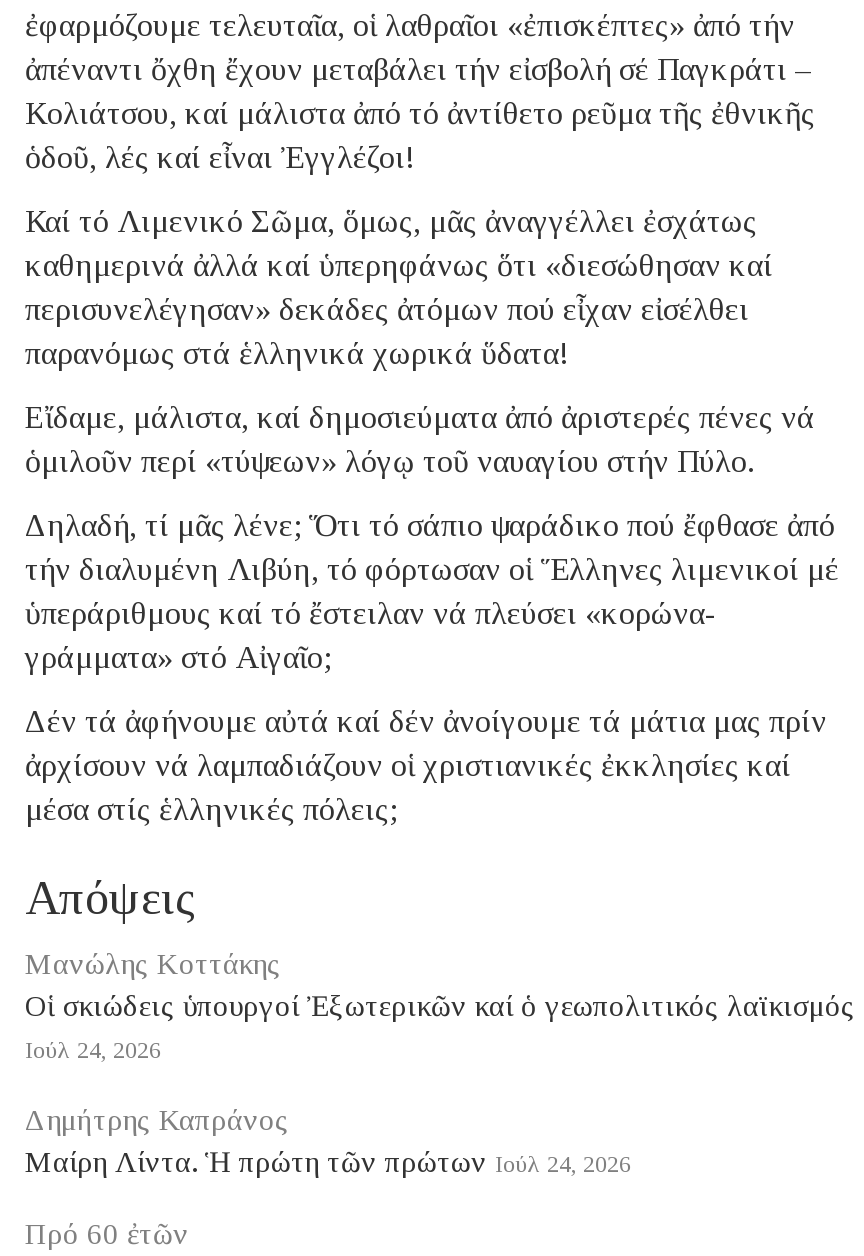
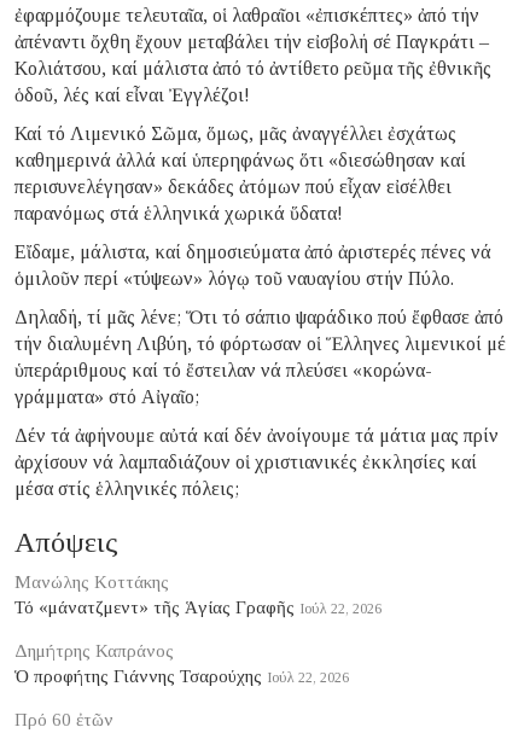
[25,989,855,1063] Οἱ σκιώδεις ὑπουργοί Ἐξωτερικῶν καί ὁ γεωπολιτικός λαϊκισμός | Ιούλ 24, 2026 -> [14,597,382,616] Τό «μάνατζμεντ» τῆς Ἁγίας Γραφῆς Ιούλ 22, 2026
[25,1145,631,1177] Μαίρη Λίντα. Ἡ πρώτη τῶν πρώτων Ιούλ 24, 2026 -> [14,666,349,685] Ὁ προφήτης Γιάννης Τσαρούχης Ιούλ 22, 2026

